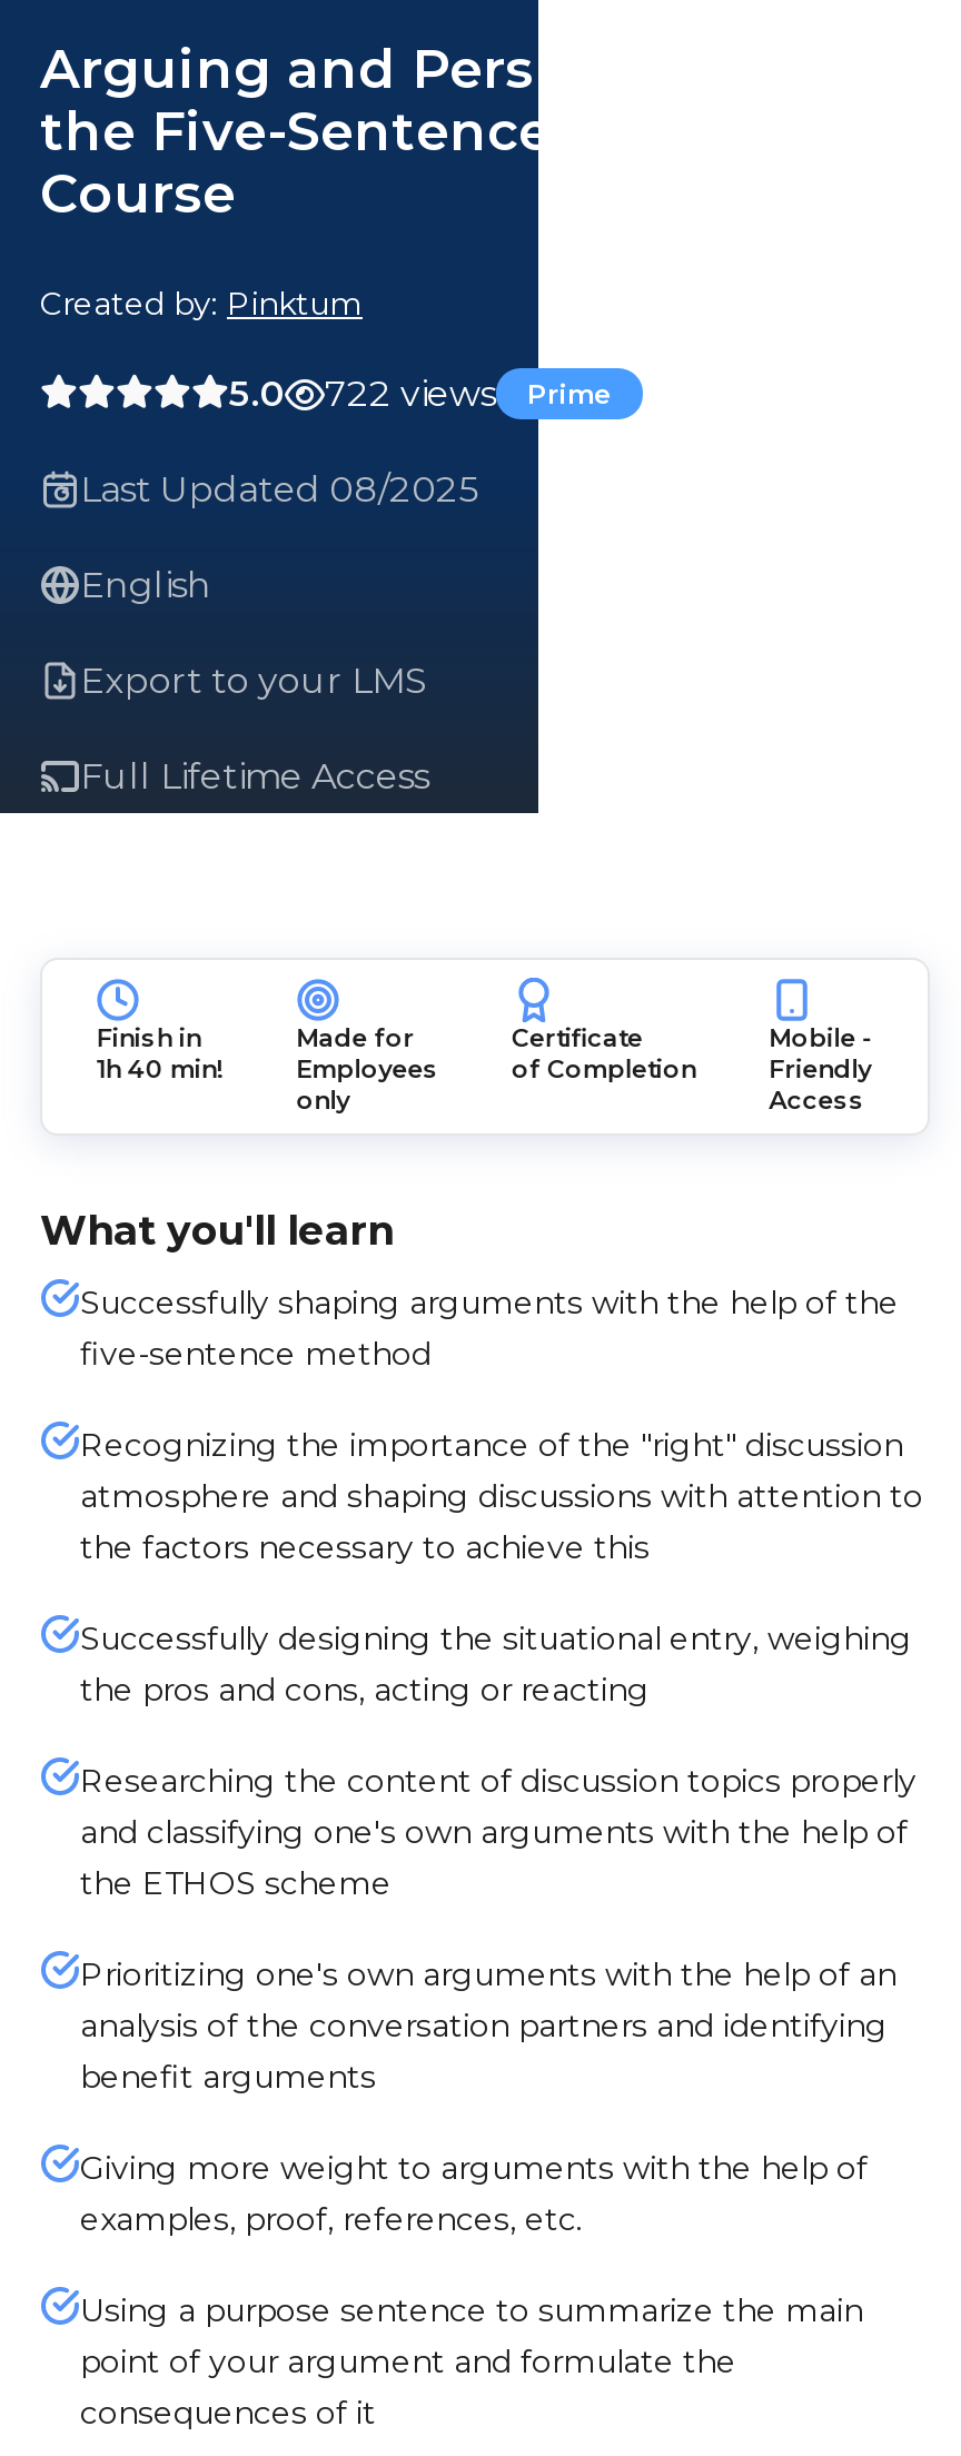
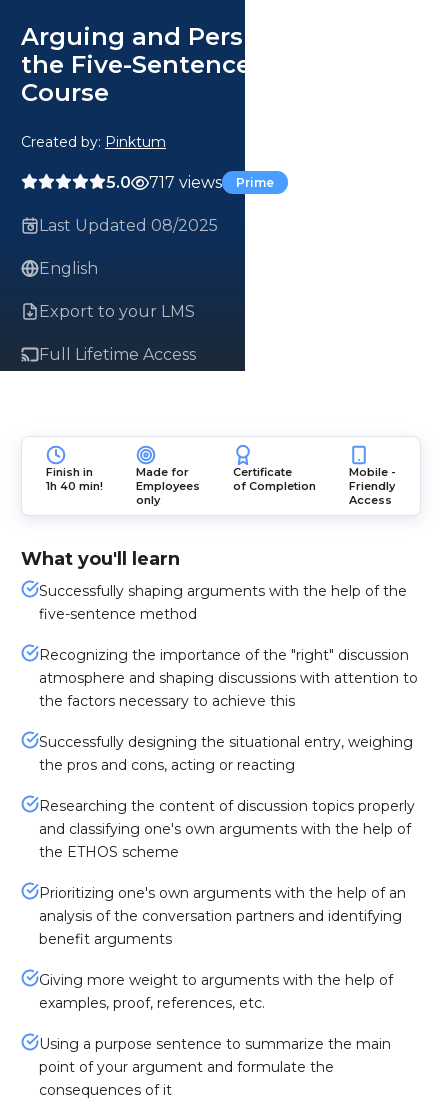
[229,373,612,415] 5.0 722 views Prime -> [106,173,274,192] 5.0 717 views Prime

